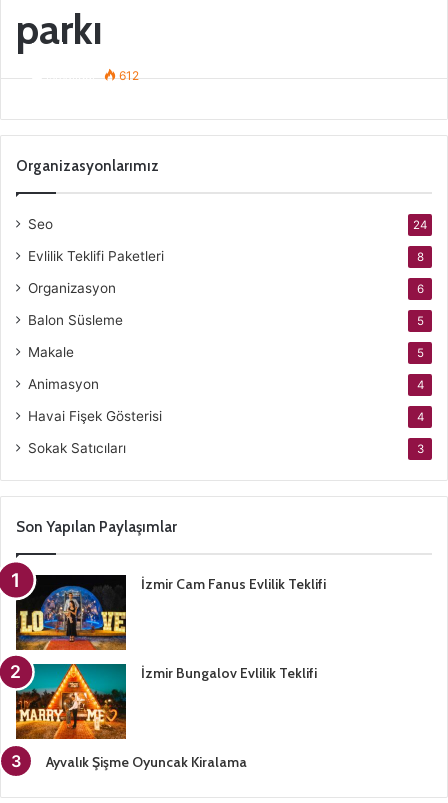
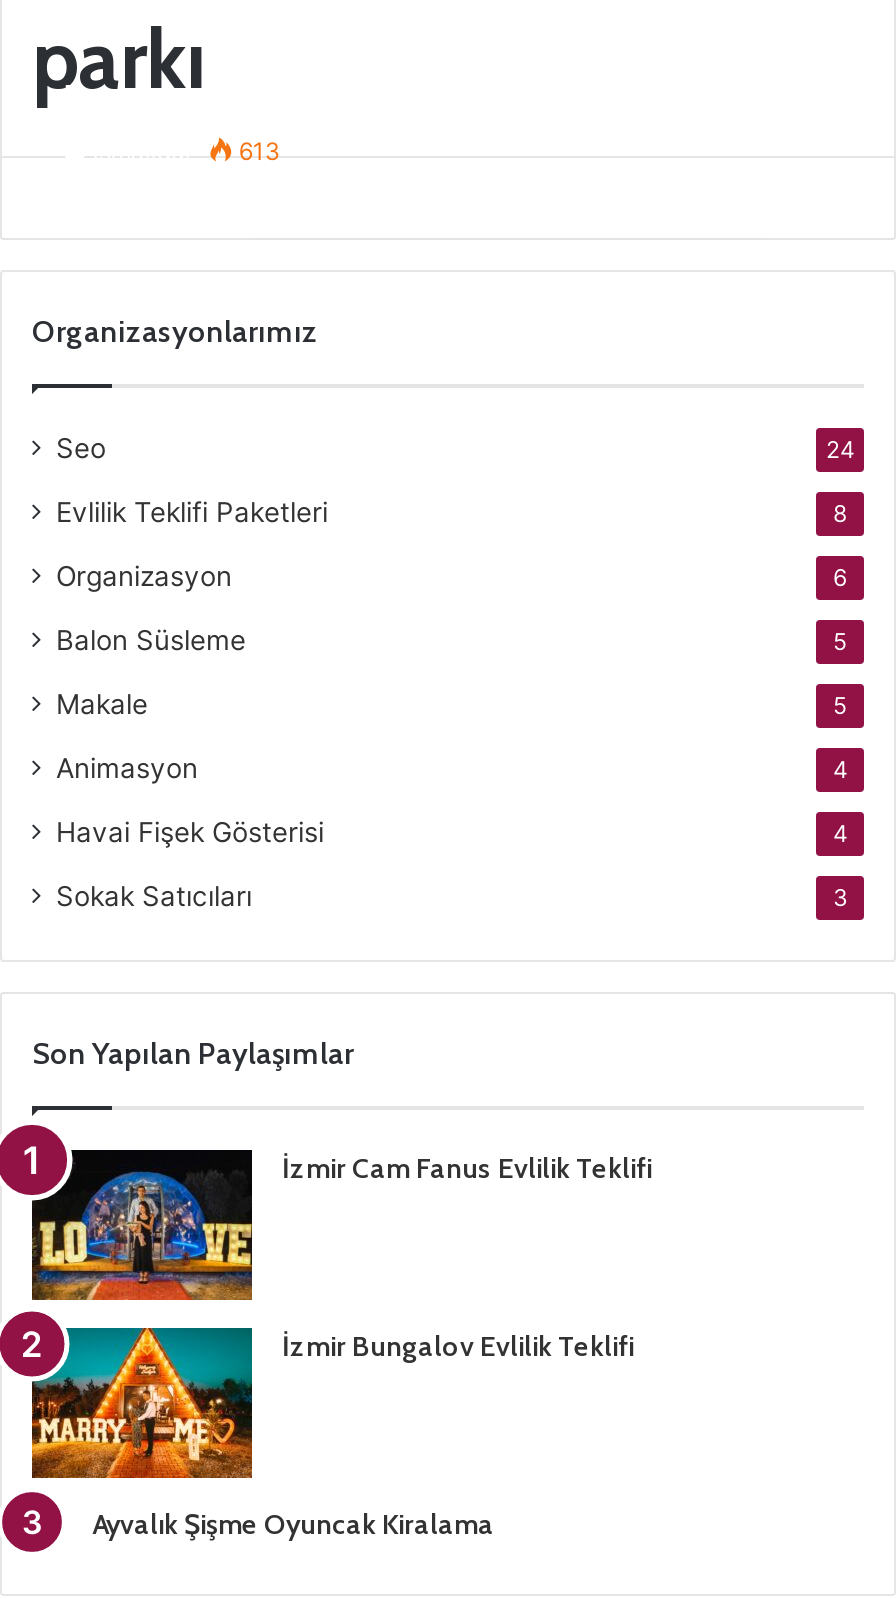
[116,68,139,83] 612 -> [233,136,281,166] 613

